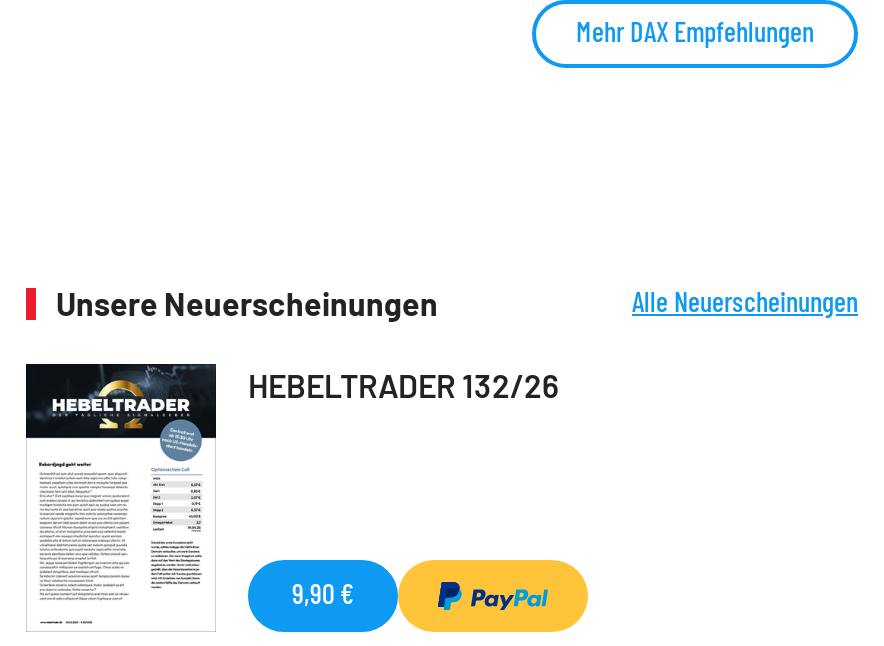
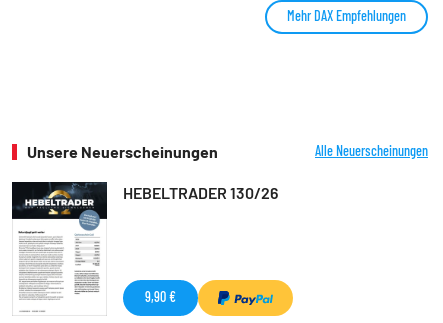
[248,365,558,403] HEBELTRADER 132/26 -> [123,183,278,202] HEBELTRADER 130/26

